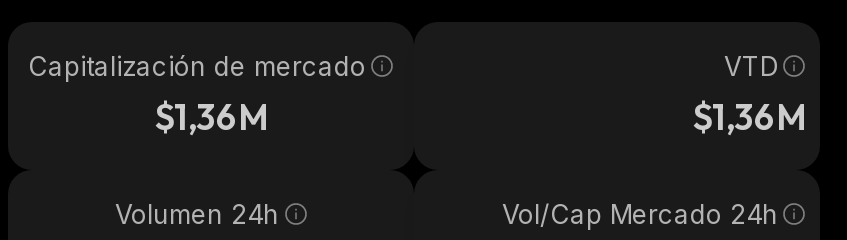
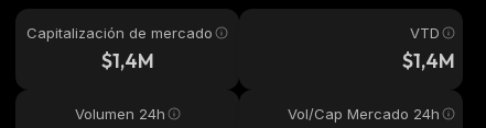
[154,94,268,140] $1,36M -> [101,48,154,73] $1,4M
[692,94,806,140] $1,36M -> [402,48,455,73] $1,4M

